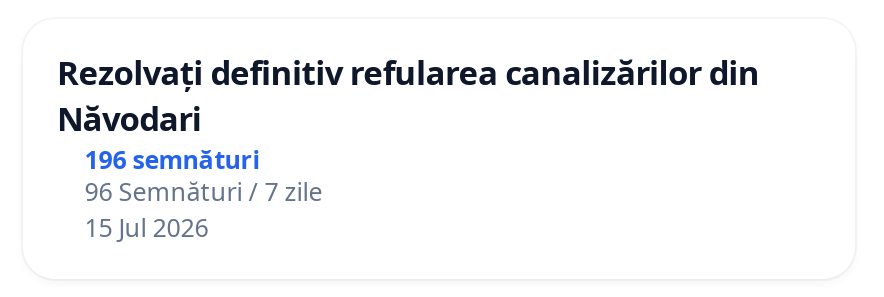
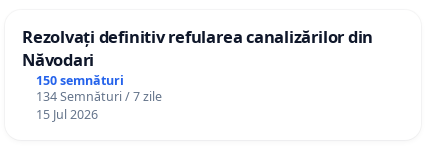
[85,144,261,178] 196 semnături -> [36,72,124,89] 150 semnături
[85,176,323,210] 96 Semnături / 7 zile -> [36,88,162,105] 134 Semnături / 7 zile

